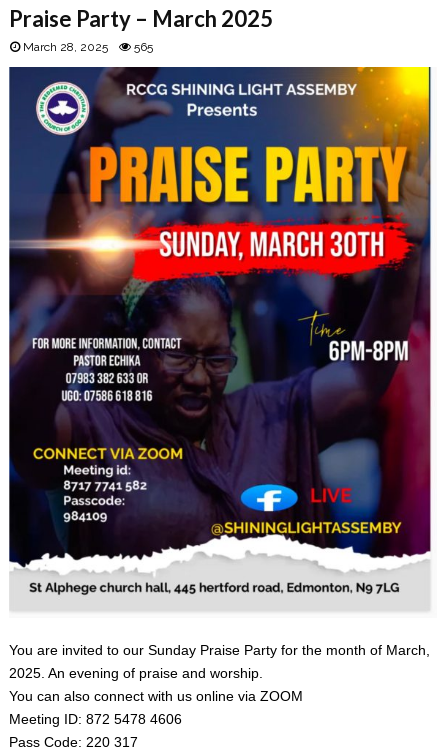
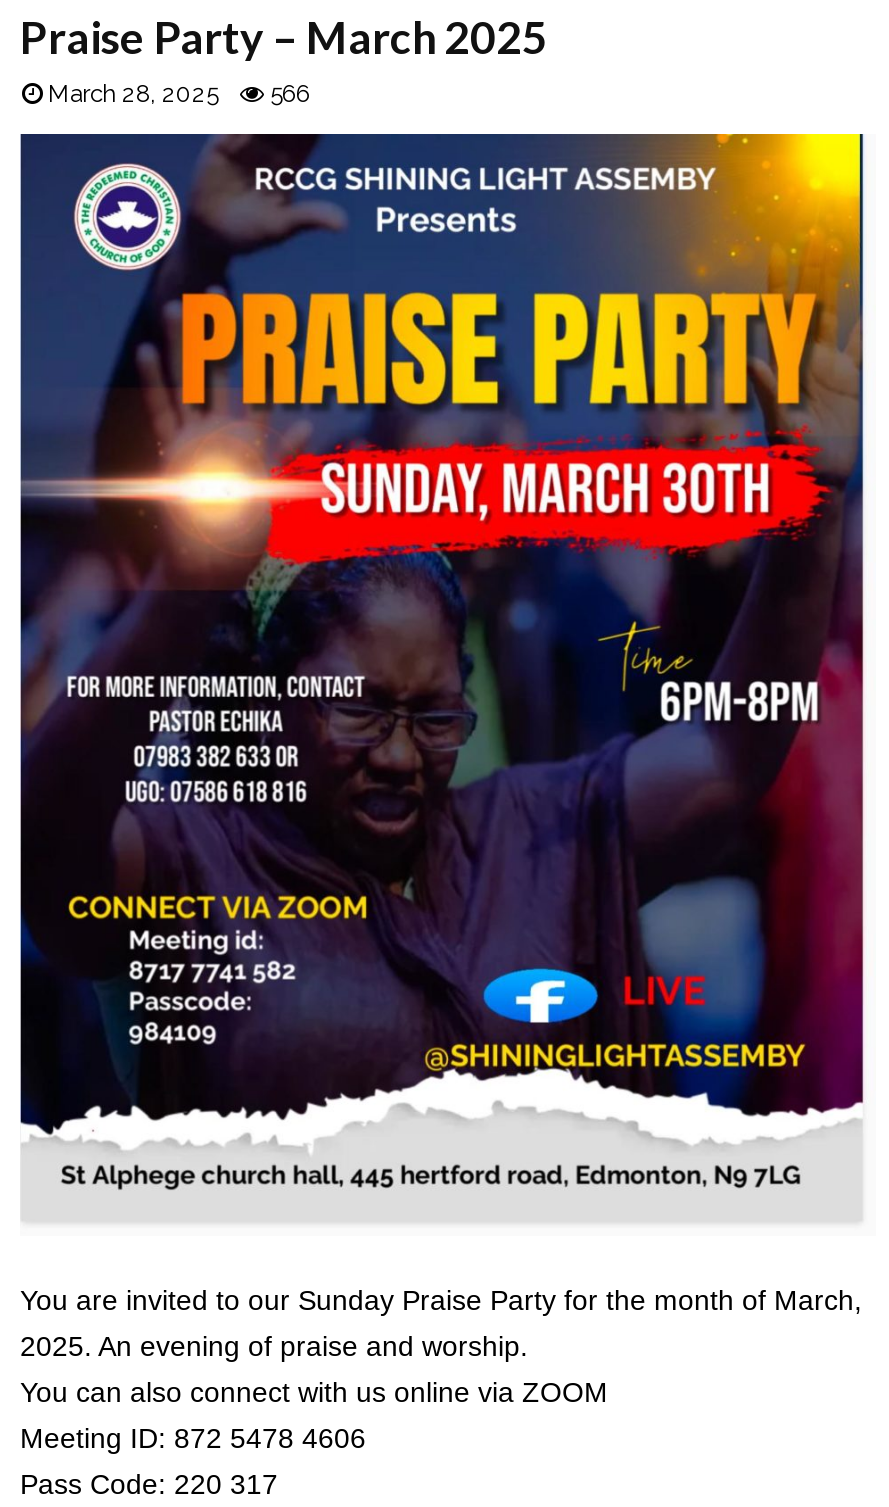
[23,40,153,54] March 28, 2025 565 -> [48,80,310,108] March 28, 2025 566

